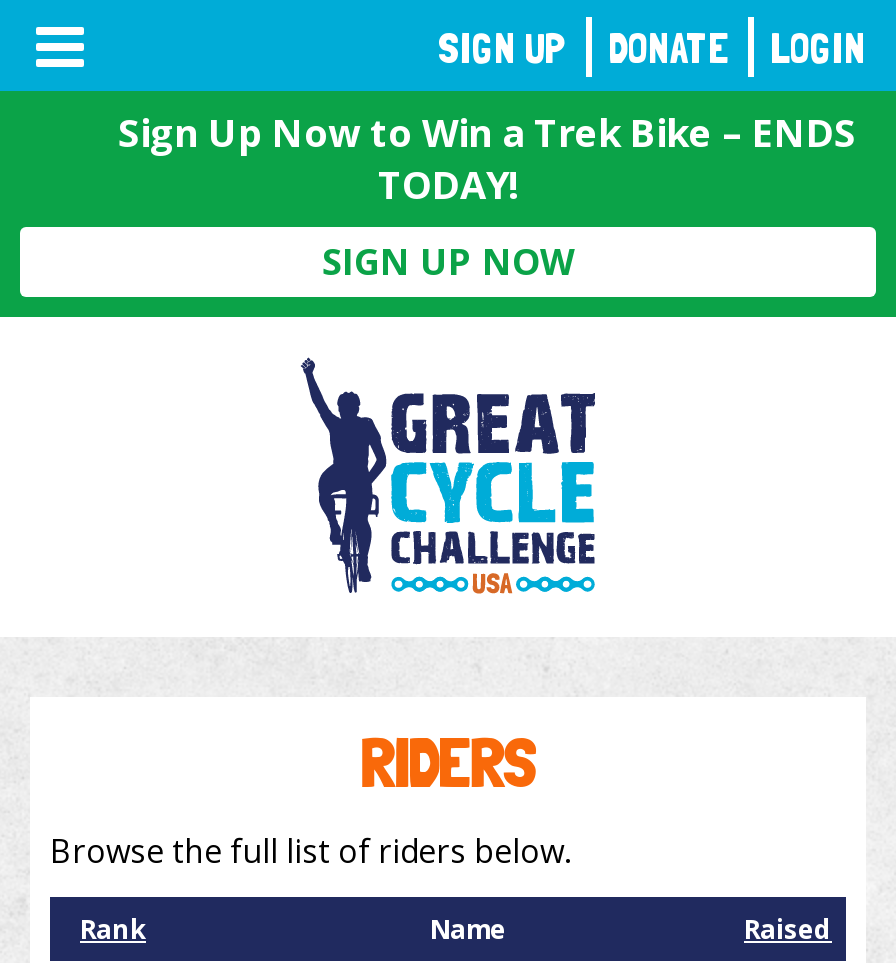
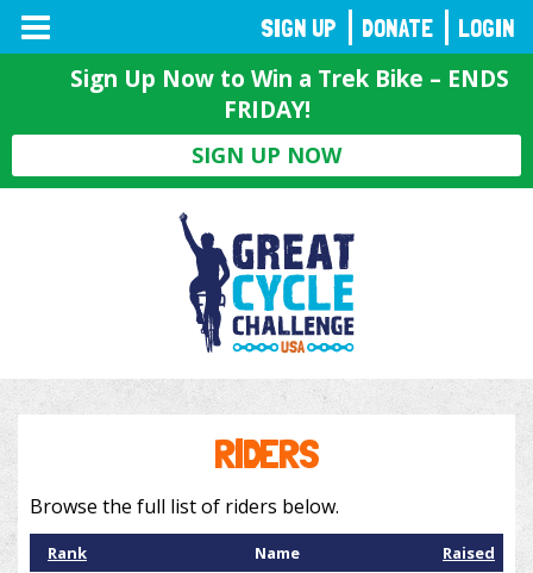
[378,158,518,210] TODAY! -> [223,94,310,125] FRIDAY!

